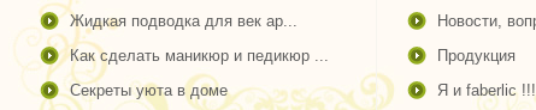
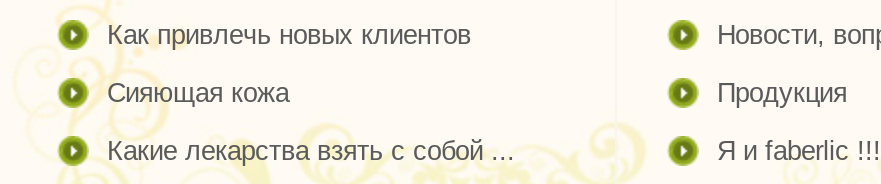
[84,12,298,30] жидкая подводка для век ар... -> [123,19,471,49] как привлечь новых клиентов
[79,46,329,64] как сделать маникюр и педикюр ... -> [125,77,289,107] сияющая кожа
[81,81,228,99] секреты уюта в доме -> [123,135,515,165] какие лекарства взять с собой ...

